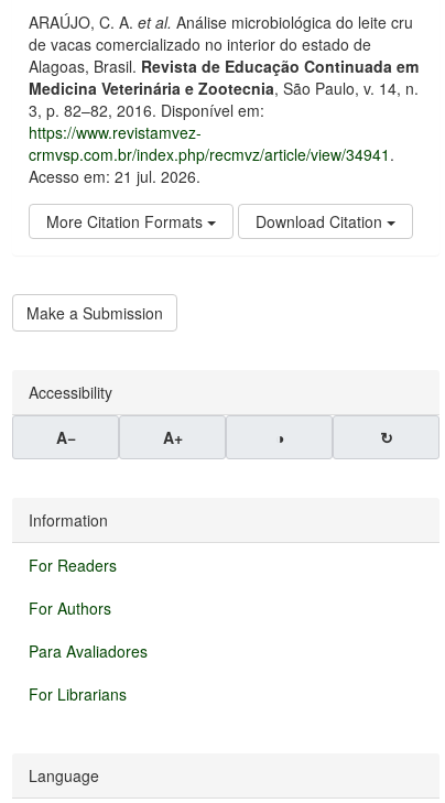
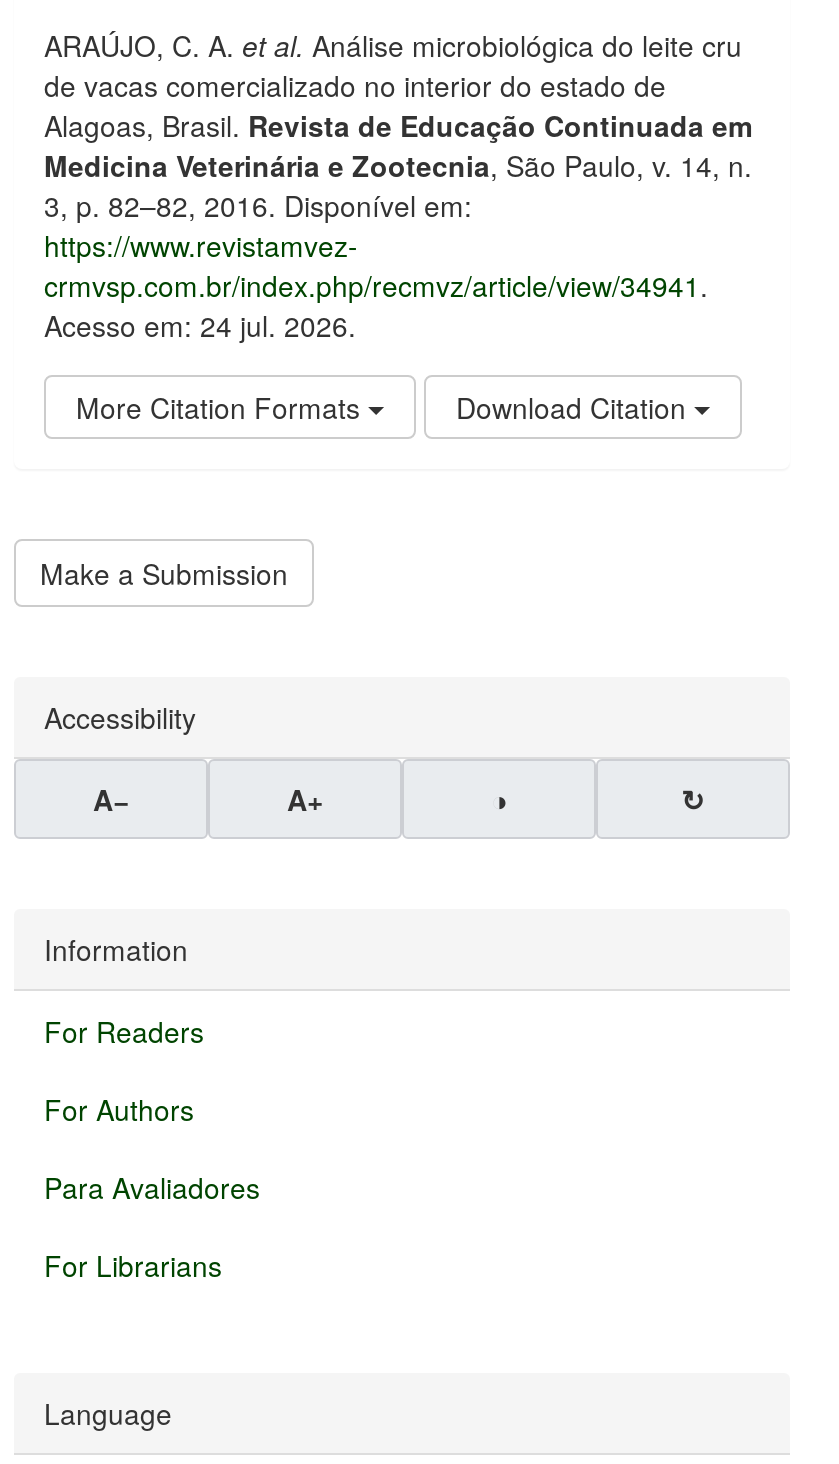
[29,165,200,187] Acesso em: 21 jul. 2026. -> [44,305,356,345] Acesso em: 24 jul. 2026.

